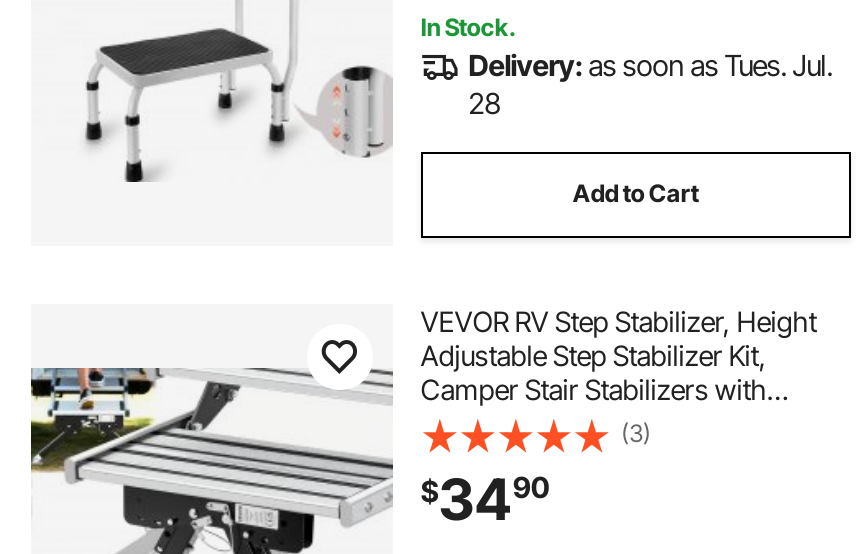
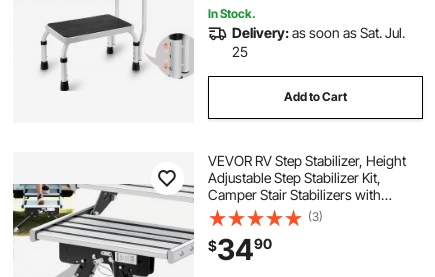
[468,48,832,82] Delivery: as soon as Tues. Jul. -> [232,24,405,41] Delivery: as soon as Sat. Jul.
[468,86,500,120] 28 -> [232,43,248,60] 25

